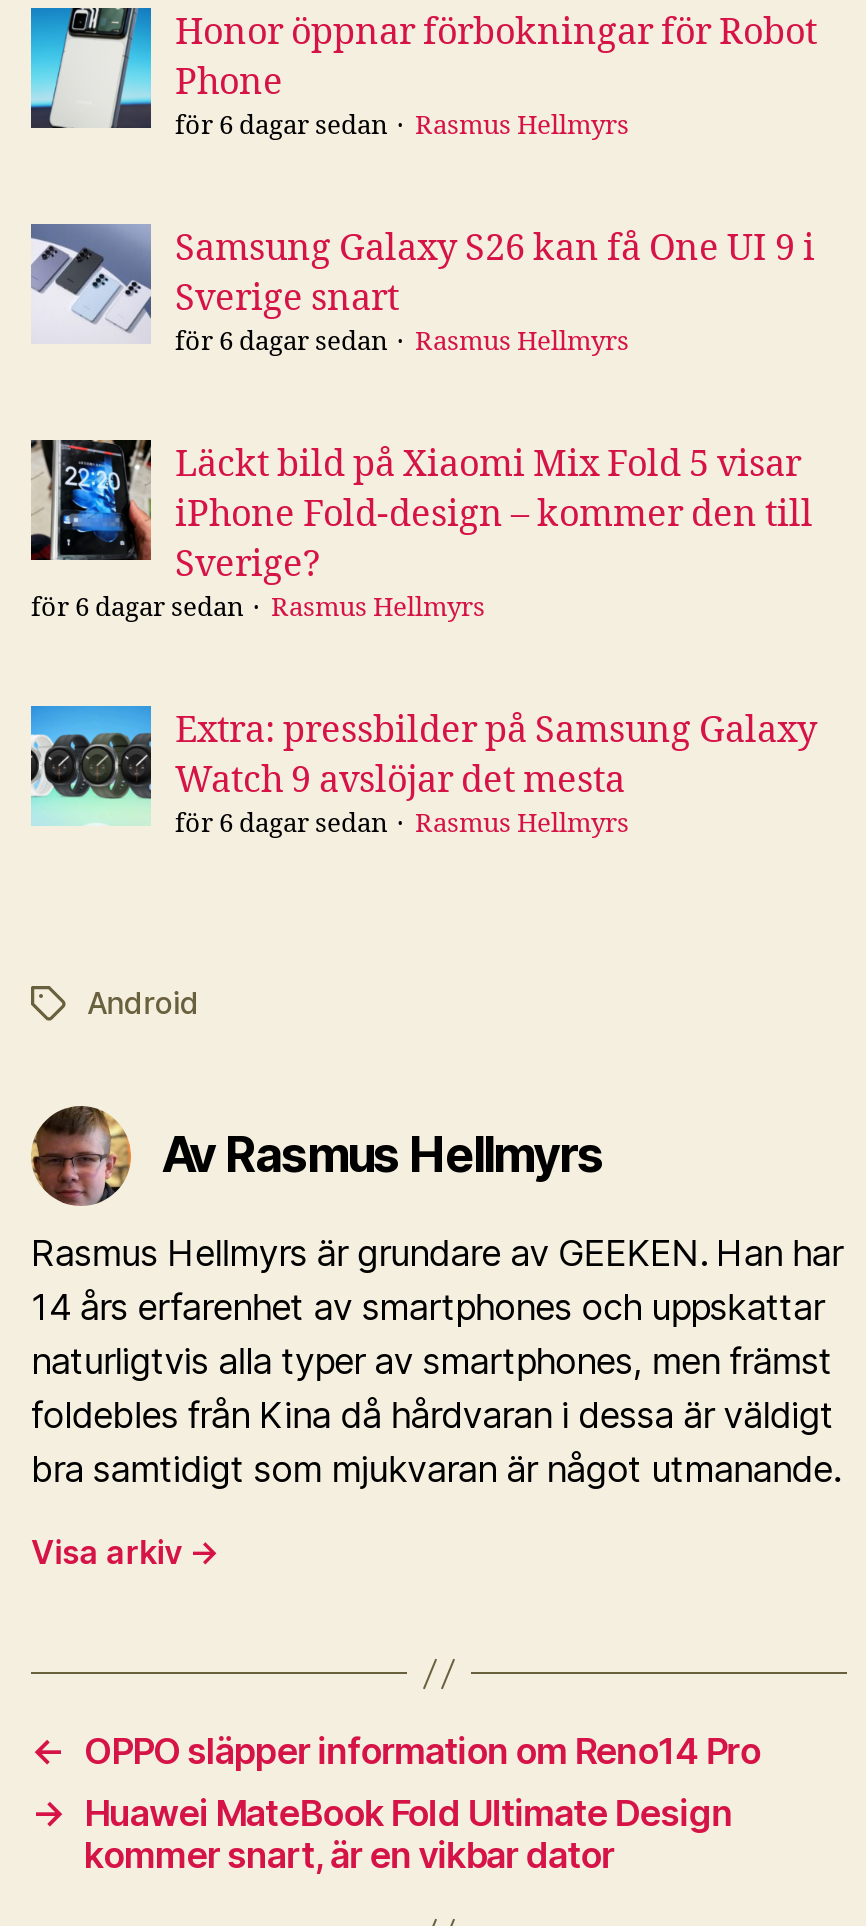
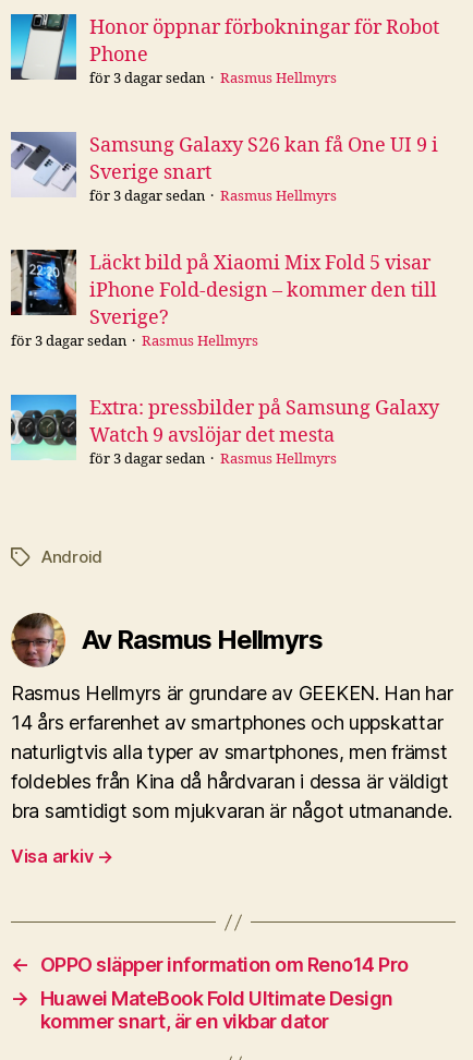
[175,111,387,143] för 6 dagar sedan -> [89,70,205,88] för 3 dagar sedan
[175,327,387,359] för 6 dagar sedan -> [89,188,205,206] för 3 dagar sedan
[31,593,243,625] för 6 dagar sedan -> [11,333,126,351] för 3 dagar sedan
[175,809,387,841] för 6 dagar sedan -> [89,451,205,468] för 3 dagar sedan

